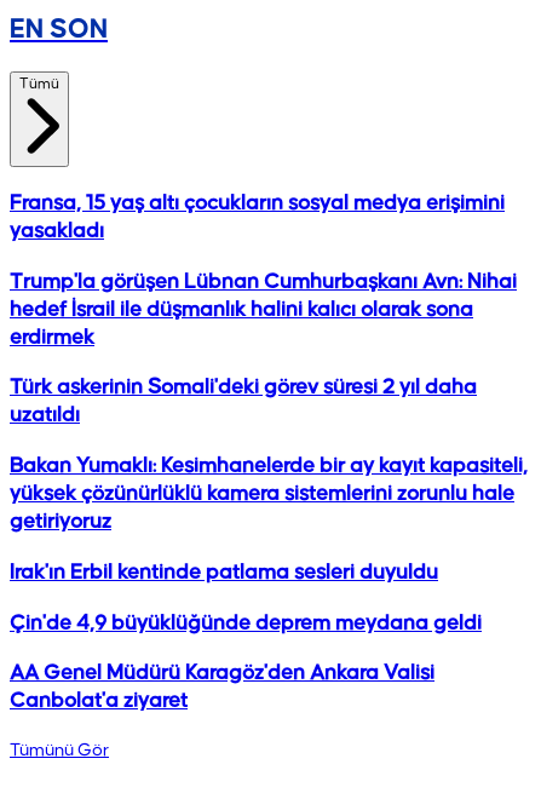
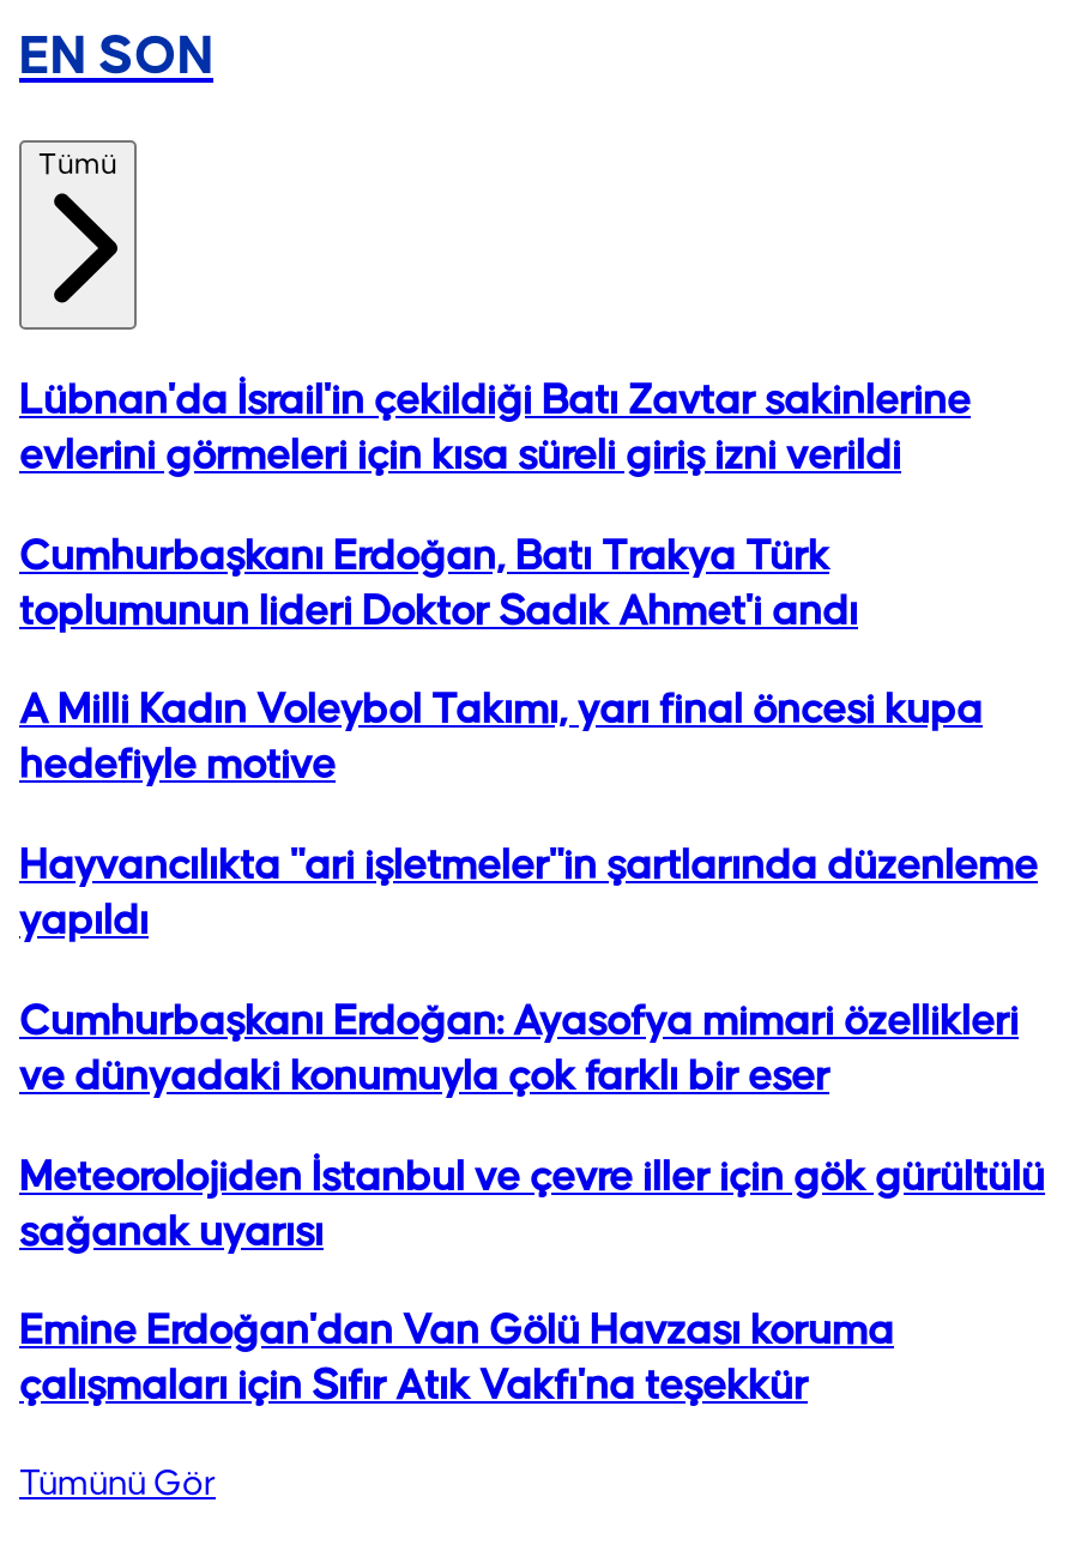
[10,192,505,242] Fransa, 15 yaş altı çocukların sosyal medya erişimini | yasakladı -> [19,380,971,478] Lübnan'da İsrail'in çekildiği Batı Zavtar sakinlerine | evlerini görmeleri için kısa süreli giriş izni verildi
[10,271,517,348] Trump'la görüşen Lübnan Cumhurbaşkanı Avn: Nihai | hedef İsrail ile düşmanlık halini kalıcı olarak sona | erdirmek -> [19,535,858,633] Cumhurbaşkanı Erdoğan, Batı Trakya Türk | toplumunun lideri Doktor Sadık Ahmet'i andı
[10,377,477,427] Türk askerinin Somali'deki görev süresi 2 yıl daha | uzatıldı -> [19,690,983,789] A Milli Kadın Voleybol Takımı, yarı final öncesi kupa | hedefiyle motive
[10,455,528,533] Bakan Yumaklı: Kesimhanelerde bir ay kayıt kapasiteli, | yüksek çözünürlüklü kamera sistemlerini zorunlu hale | getiriyoruz -> [19,846,1038,944] Hayvancılıkta "ari işletmeler"in şartlarında düzenleme | yapıldı
[10,562,438,583] Irak'ın Erbil kentinde patlama sesleri duyuldu -> [19,1001,1019,1099] Cumhurbaşkanı Erdoğan: Ayasofya mimari özellikleri | ve dünyadaki konumuyla çok farklı bir eser
[10,612,482,634] Çin'de 4,9 büyüklüğünde deprem meydana geldi -> [19,1156,1045,1254] Meteorolojiden İstanbul ve çevre iller için gök gürültülü | sağanak uyarısı
[10,663,434,712] AA Genel Müdürü Karagöz'den Ankara Valisi | Canbolat'a ziyaret -> [19,1311,894,1409] Emine Erdoğan'dan Van Gölü Havzası koruma | çalışmaları için Sıfır Atık Vakfı'na teşekkür

